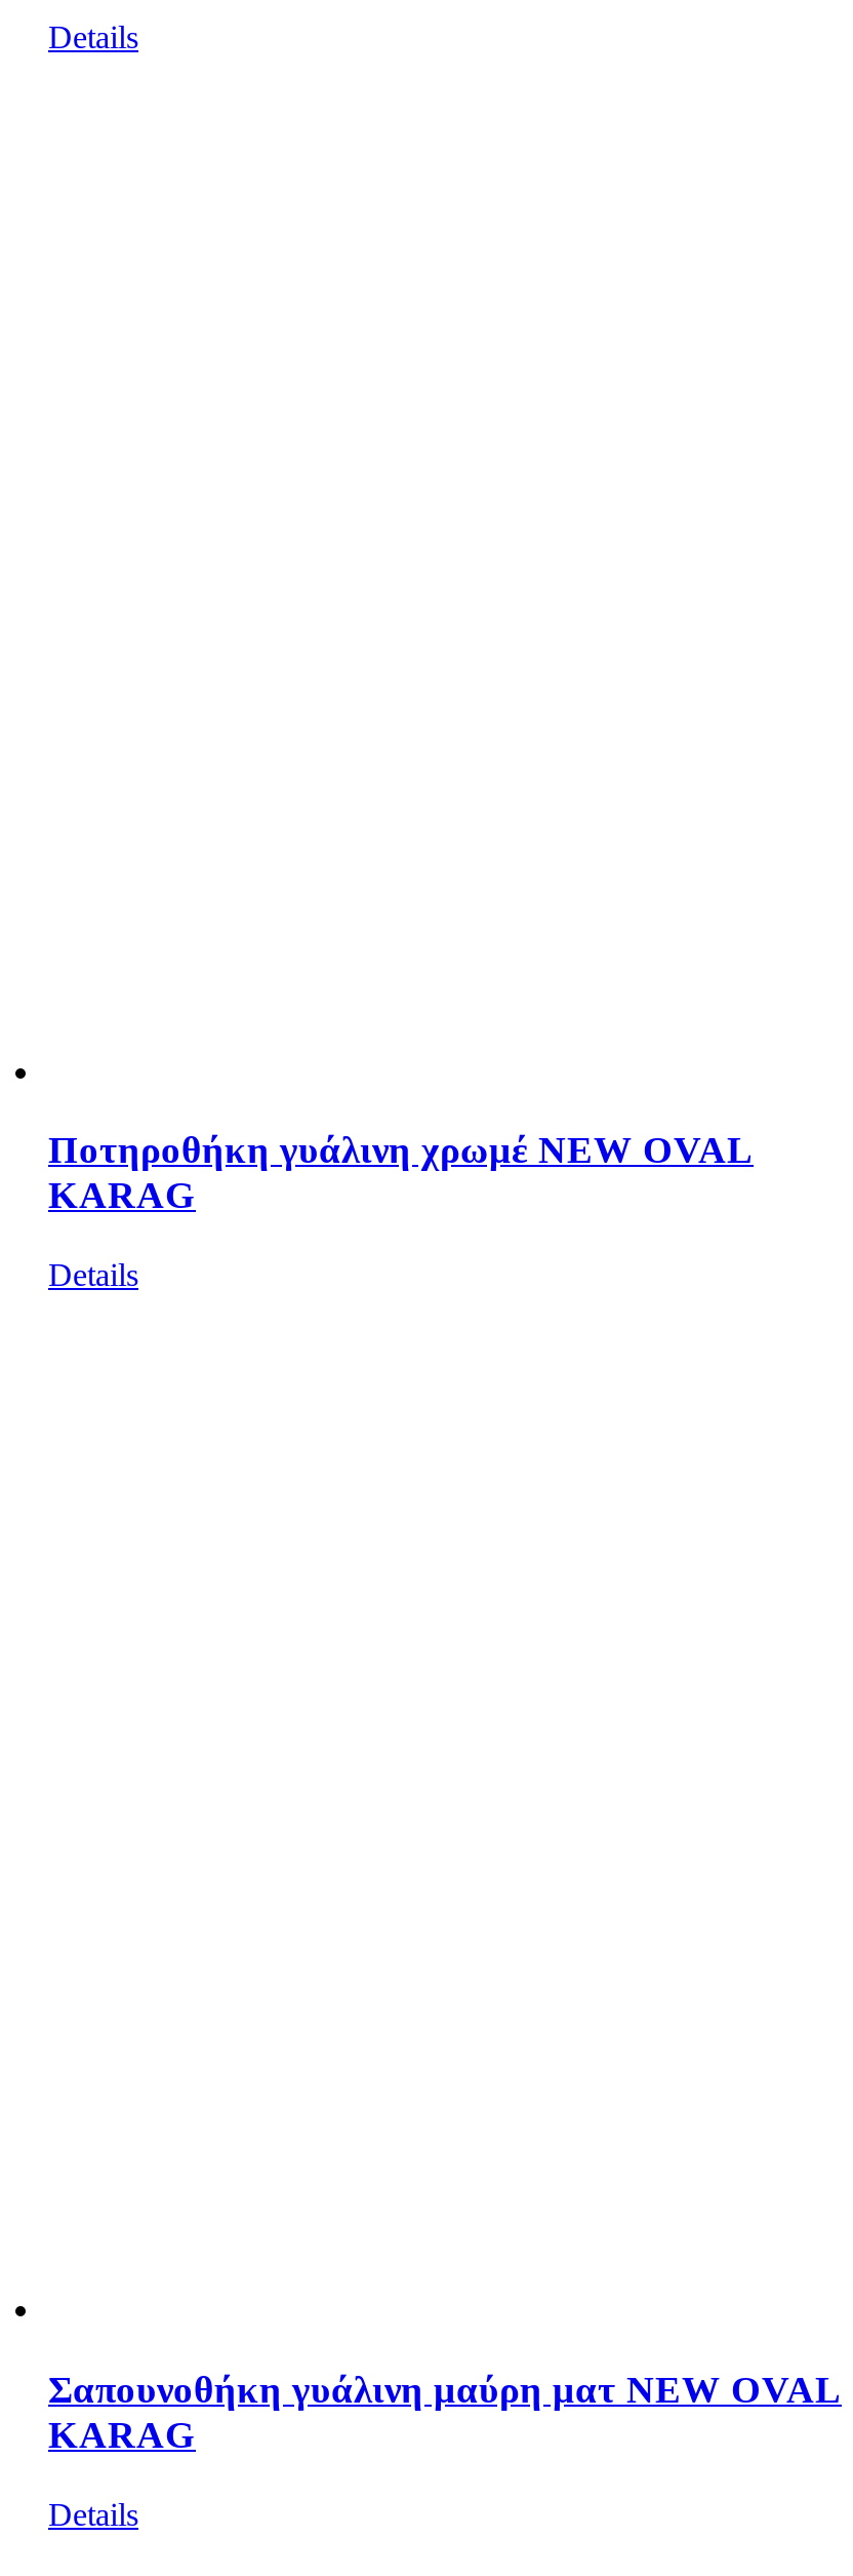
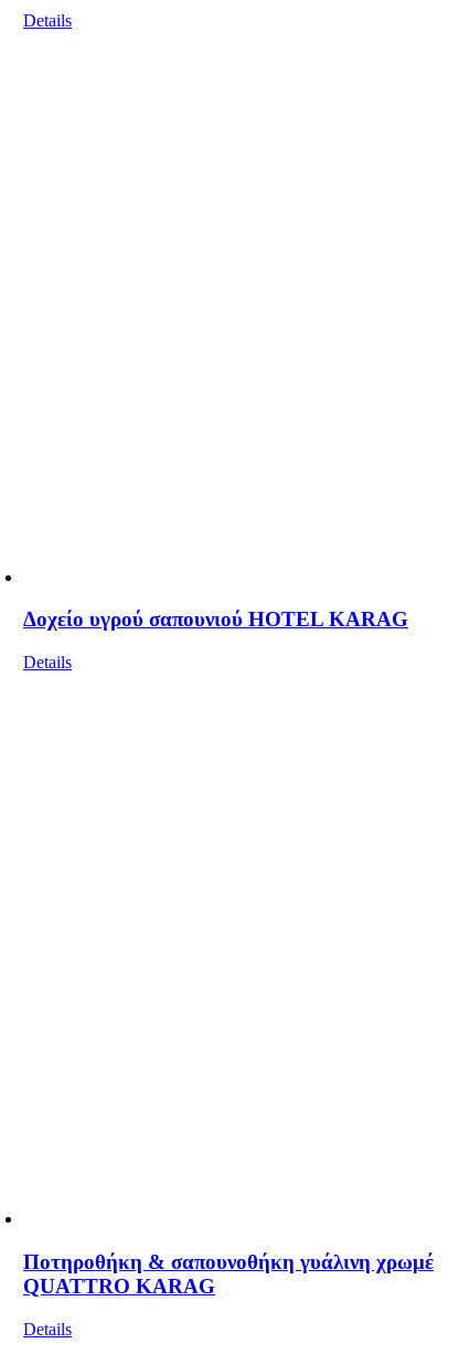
[48,1129,754,1217] Ποτηροθήκη γυάλινη χρωμέ NEW OVAL | KARAG -> [23,608,408,631] Δοχείο υγρού σαπουνιού HOTEL KARAG
[48,2367,842,2456] Σαπουνοθήκη γυάλινη μαύρη ματ NEW OVAL | KARAG -> [23,1250,434,1297] Ποτηροθήκη & σαπουνοθήκη γυάλινη χρωμέ | QUATTRO KARAG

